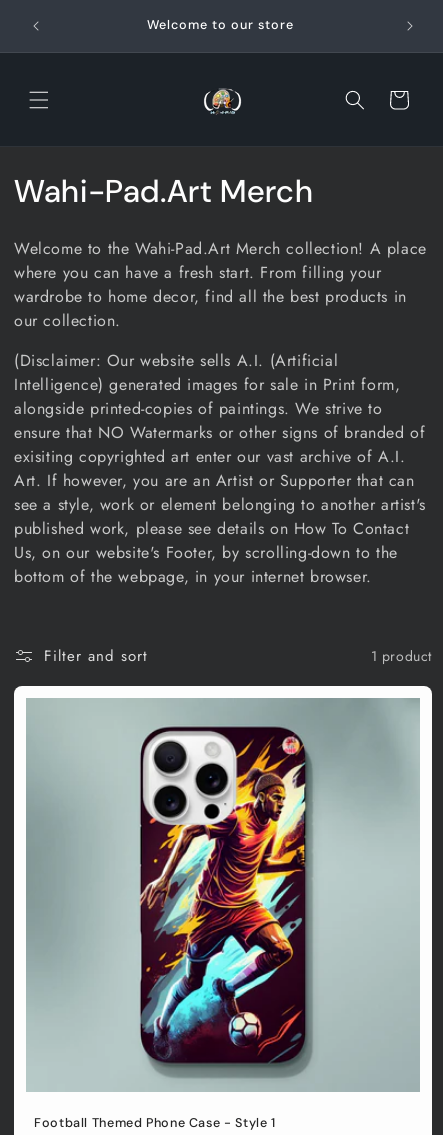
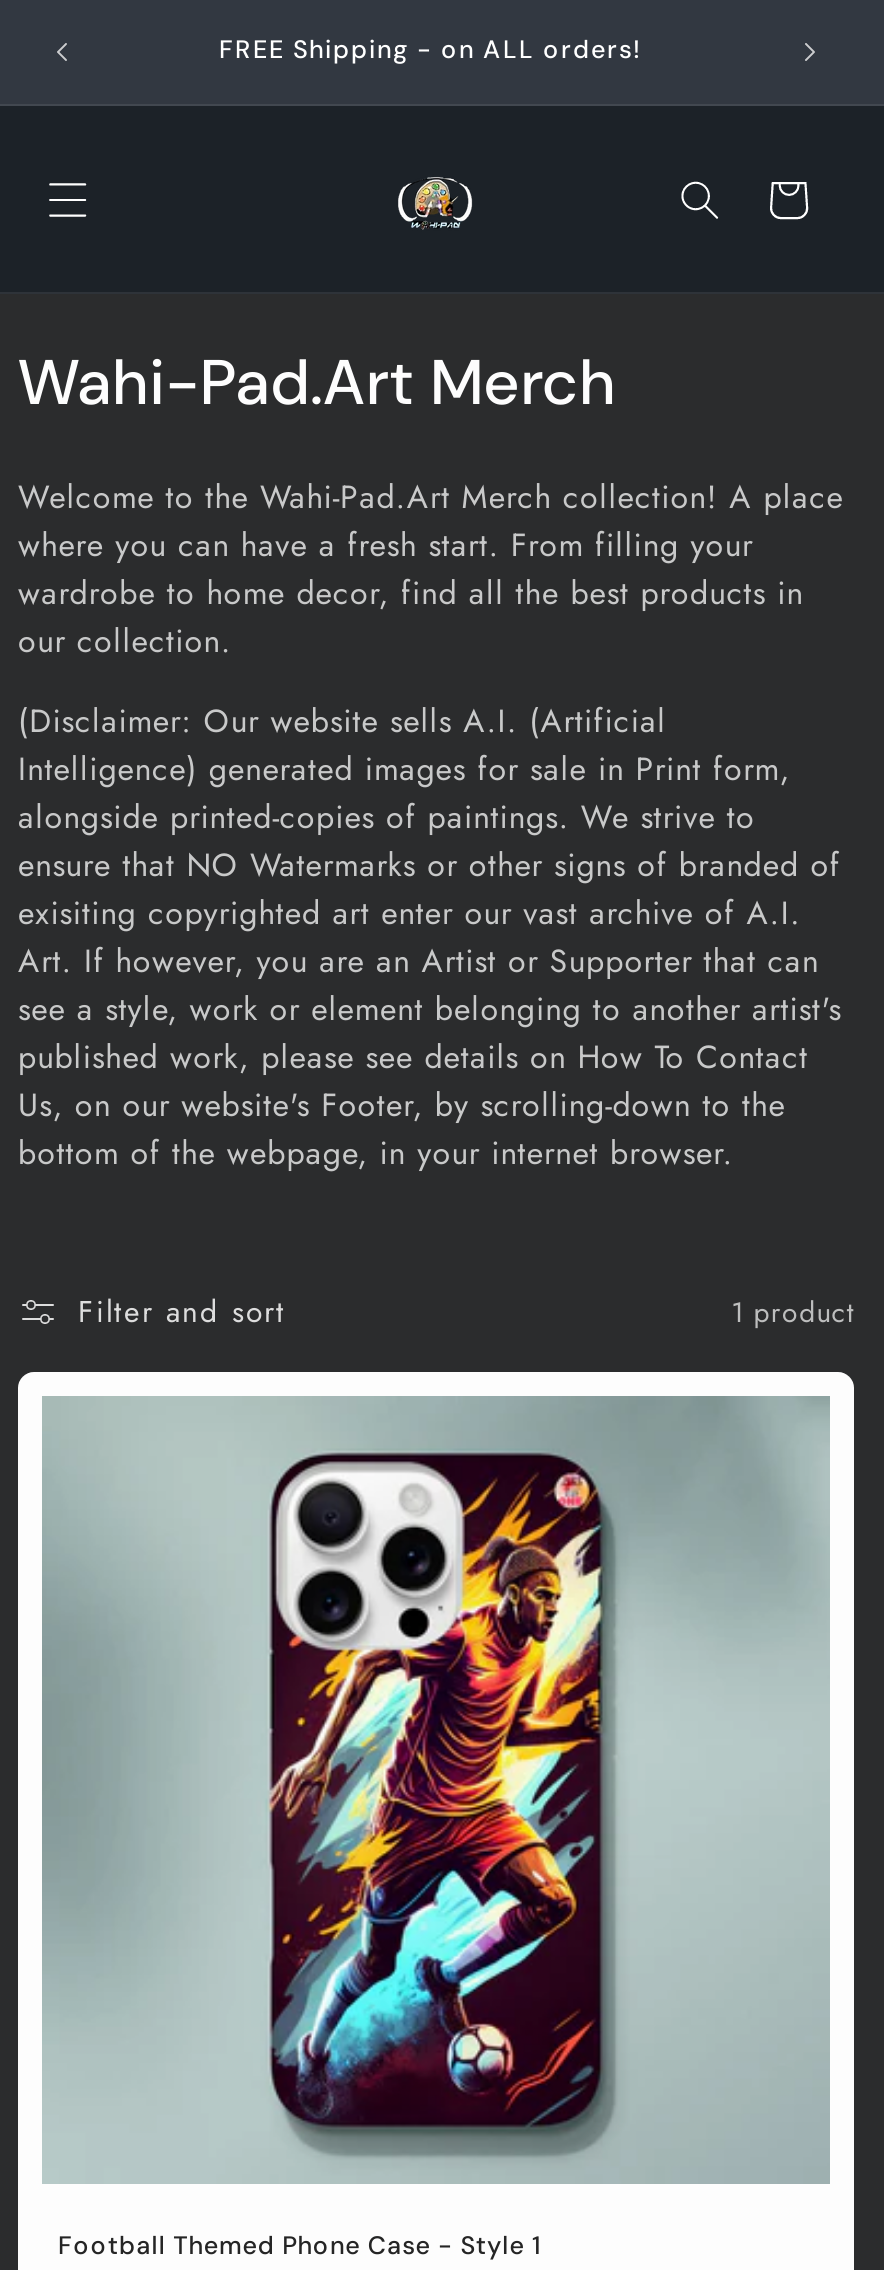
[146,17,293,33] Welcome to our store -> [219,34,641,66] FREE Shipping - on ALL orders!

